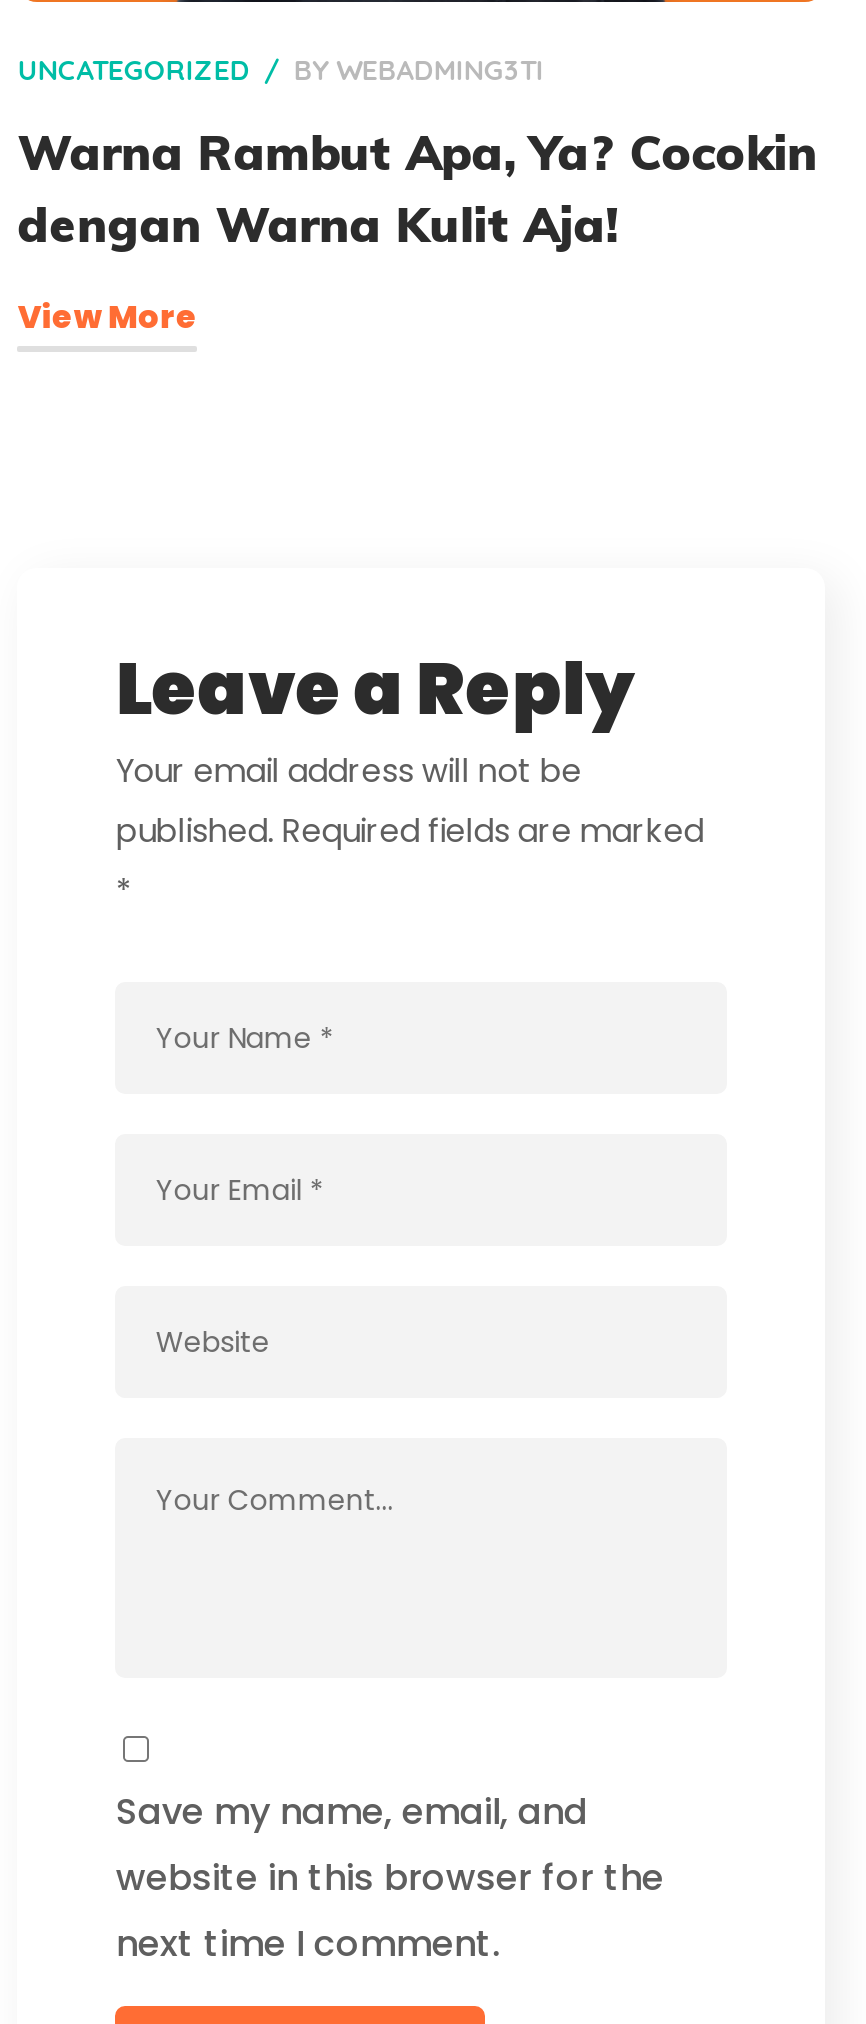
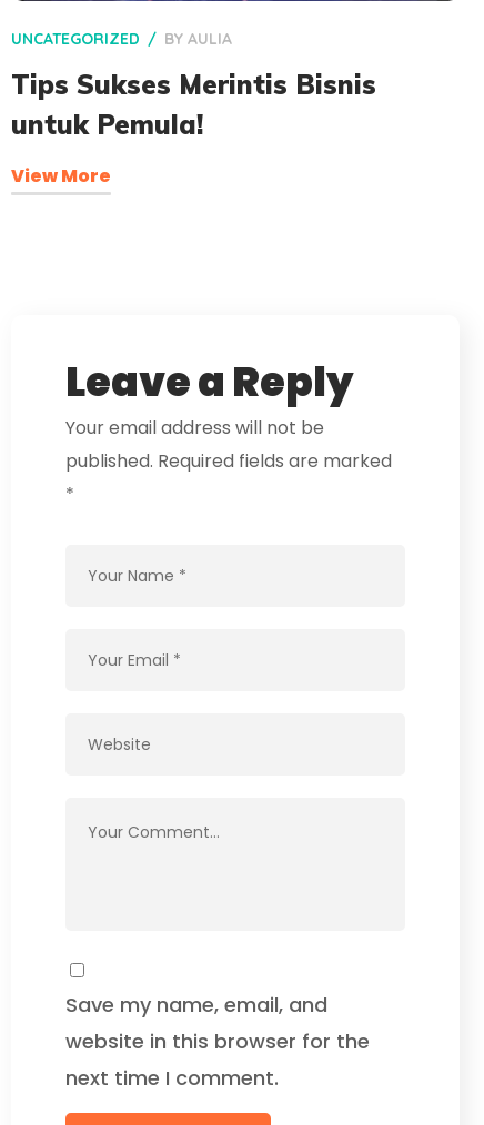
[294,52,544,88] BY WEBADMING3TI -> [165,29,232,49] BY AULIA
[18,122,818,254] Warna Rambut Apa, Ya? Cocokin | dengan Warna Kulit Aja! -> [12,68,377,141] Tips Sukses Merintis Bisnis | untuk Pemula!

